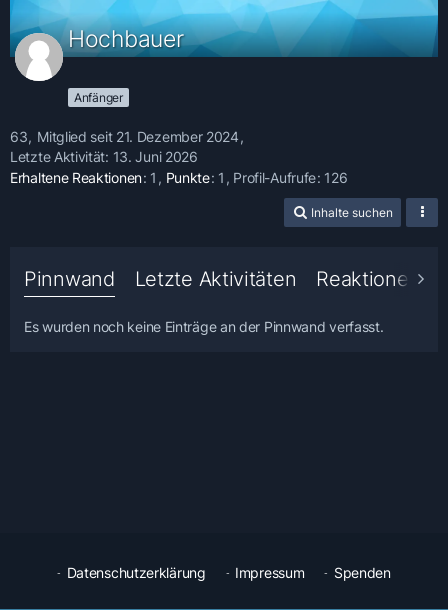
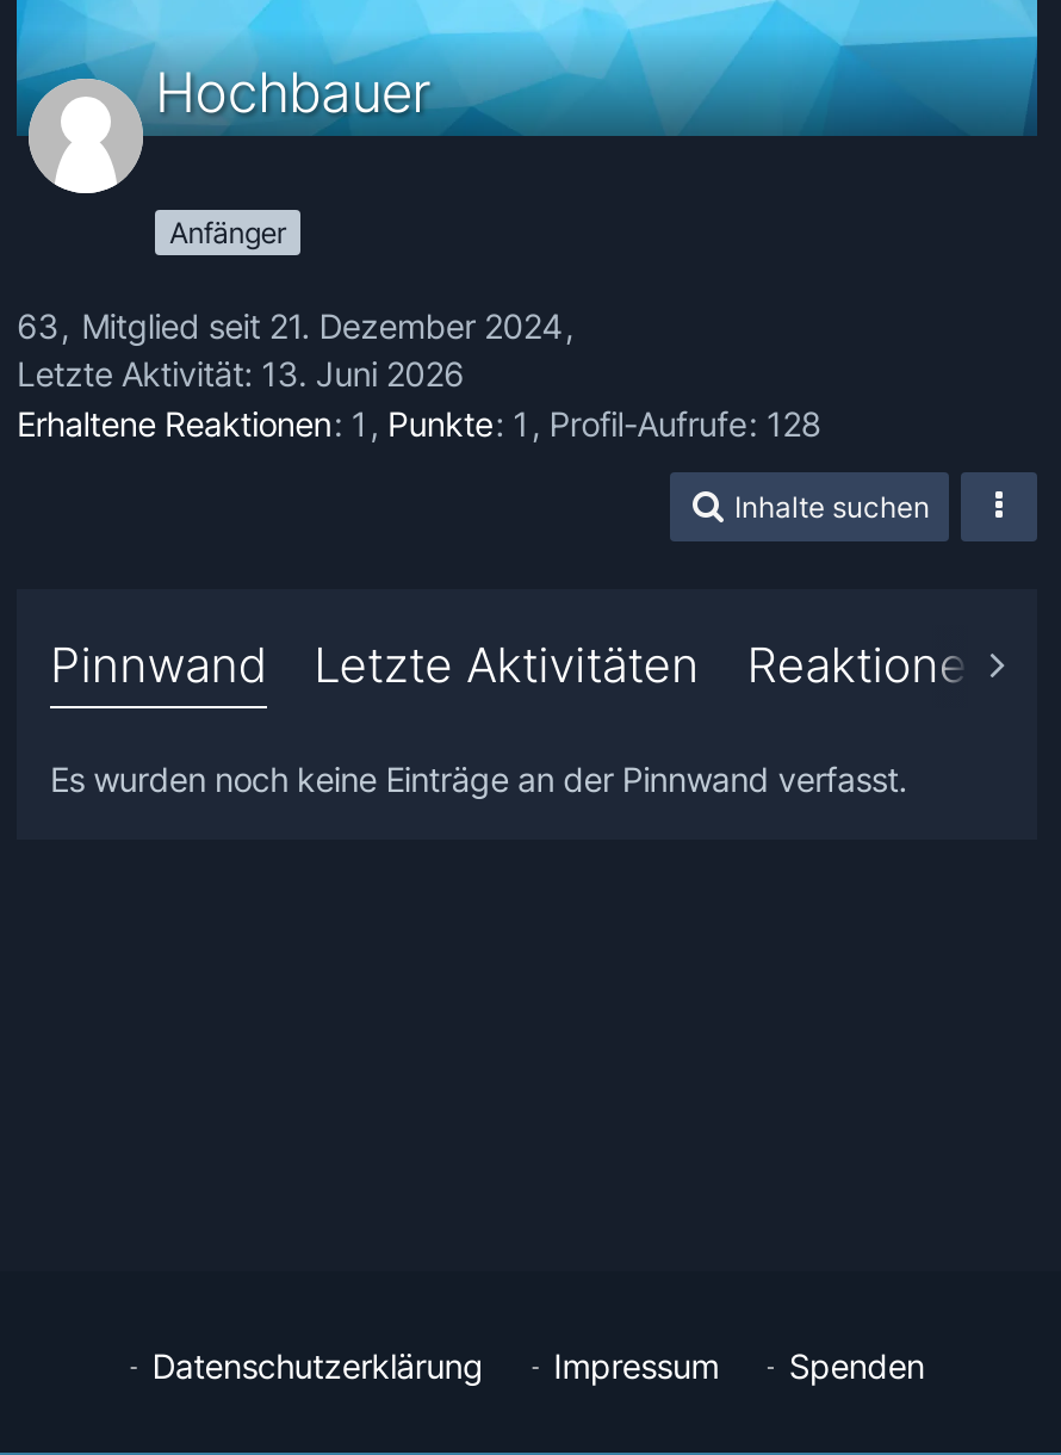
[10,169,348,186] Erhaltene Reaktionen 1 Punkte 1 Profil-Aufrufe 126 -> [17,403,822,443] Erhaltene Reaktionen 1 Punkte 1 Profil-Aufrufe 128

